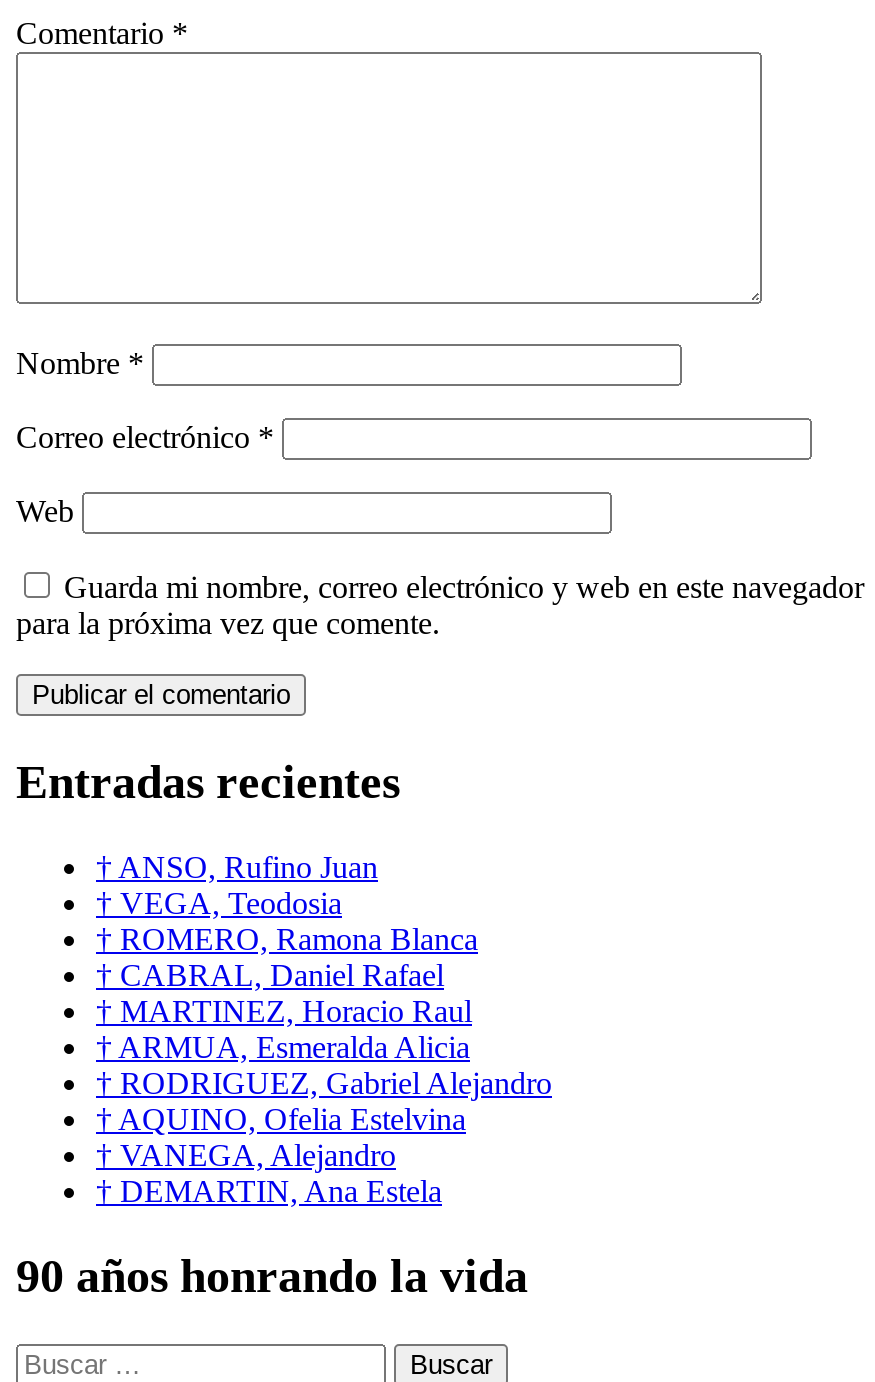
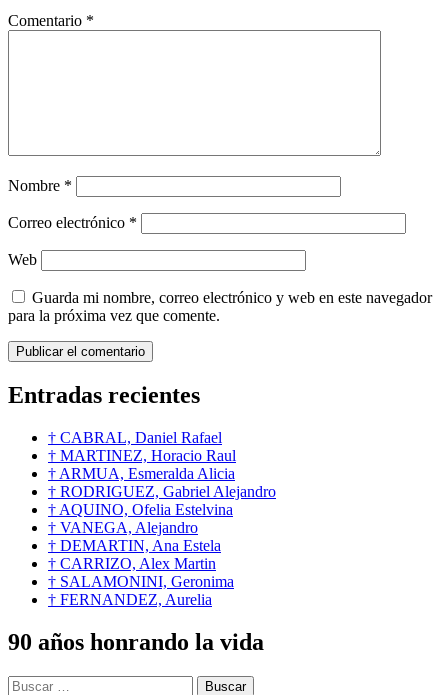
[96,850,478,956] † ANSO, Rufino Juan | † VEGA, Teodosia | † ROMERO, Ramona Blanca -> none
moved [96,958,552,1208] -> [48,429,276,554]: † CABRAL, Daniel Rafael | † MARTINEZ, Horacio Raul | † ARMUA, Esmeralda Alicia | † RODRIGUEZ, Gabriel Alejandro | † AQUINO, Ofelia Estelvina | † VANEGA, Alejandro | † DEMARTIN, Ana Estela
none -> [48,555,234,608] † CARRIZO, Alex Martin | † SALAMONINI, Geronima | † FERNANDEZ, Aurelia

